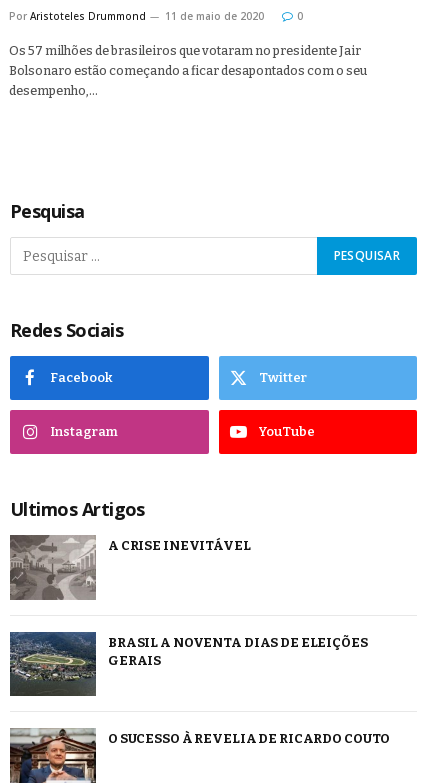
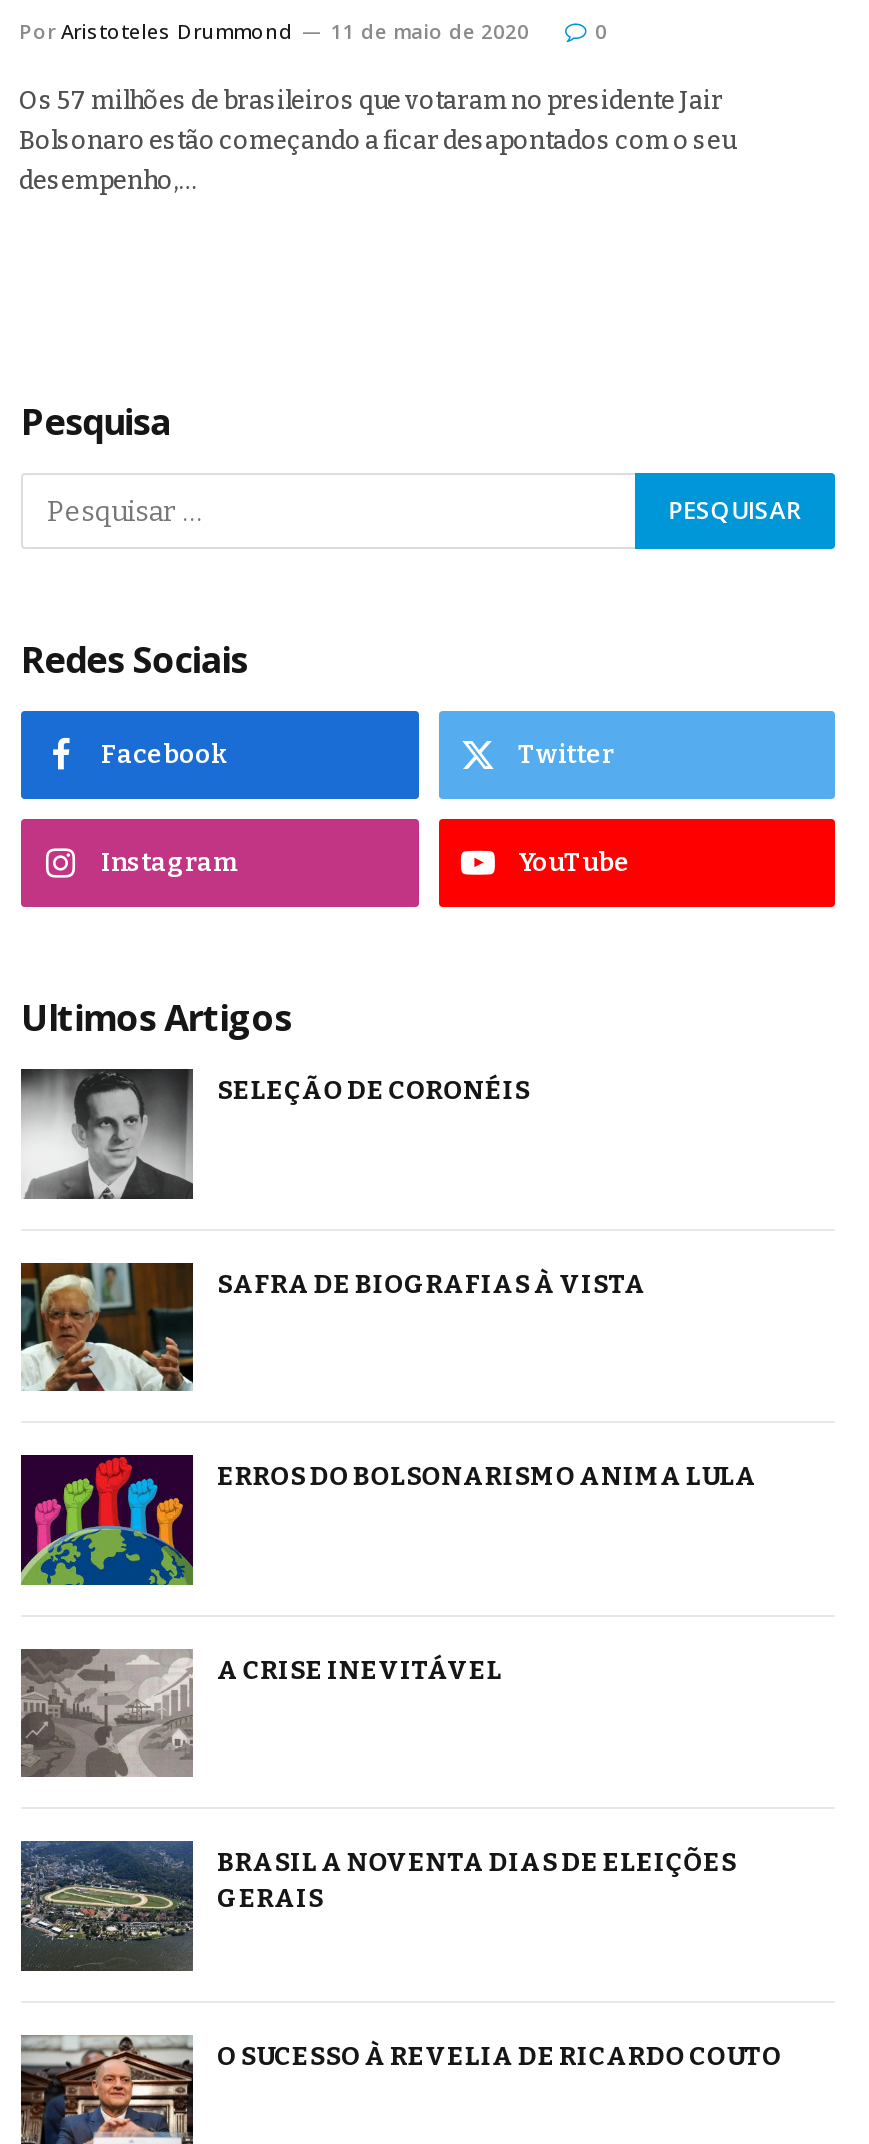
none -> [19,1261,646,1393] [image] | SAFRA DE BIOGRAFIAS À VISTA
none -> [19,1453,757,1587] [image] | ERROS DO BOLSONARISMO ANIMA LULA
none -> [23,1067,530,1199] [image] | SELEÇÃO DE CORONÉIS

